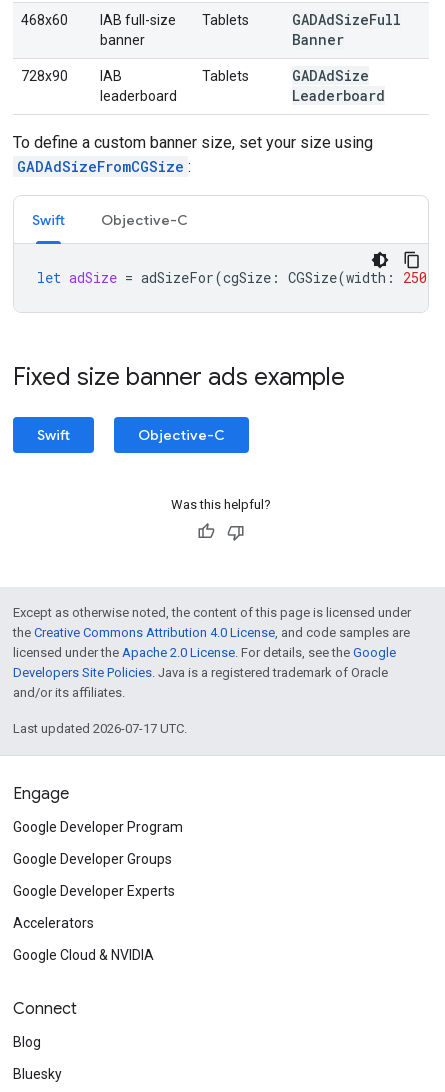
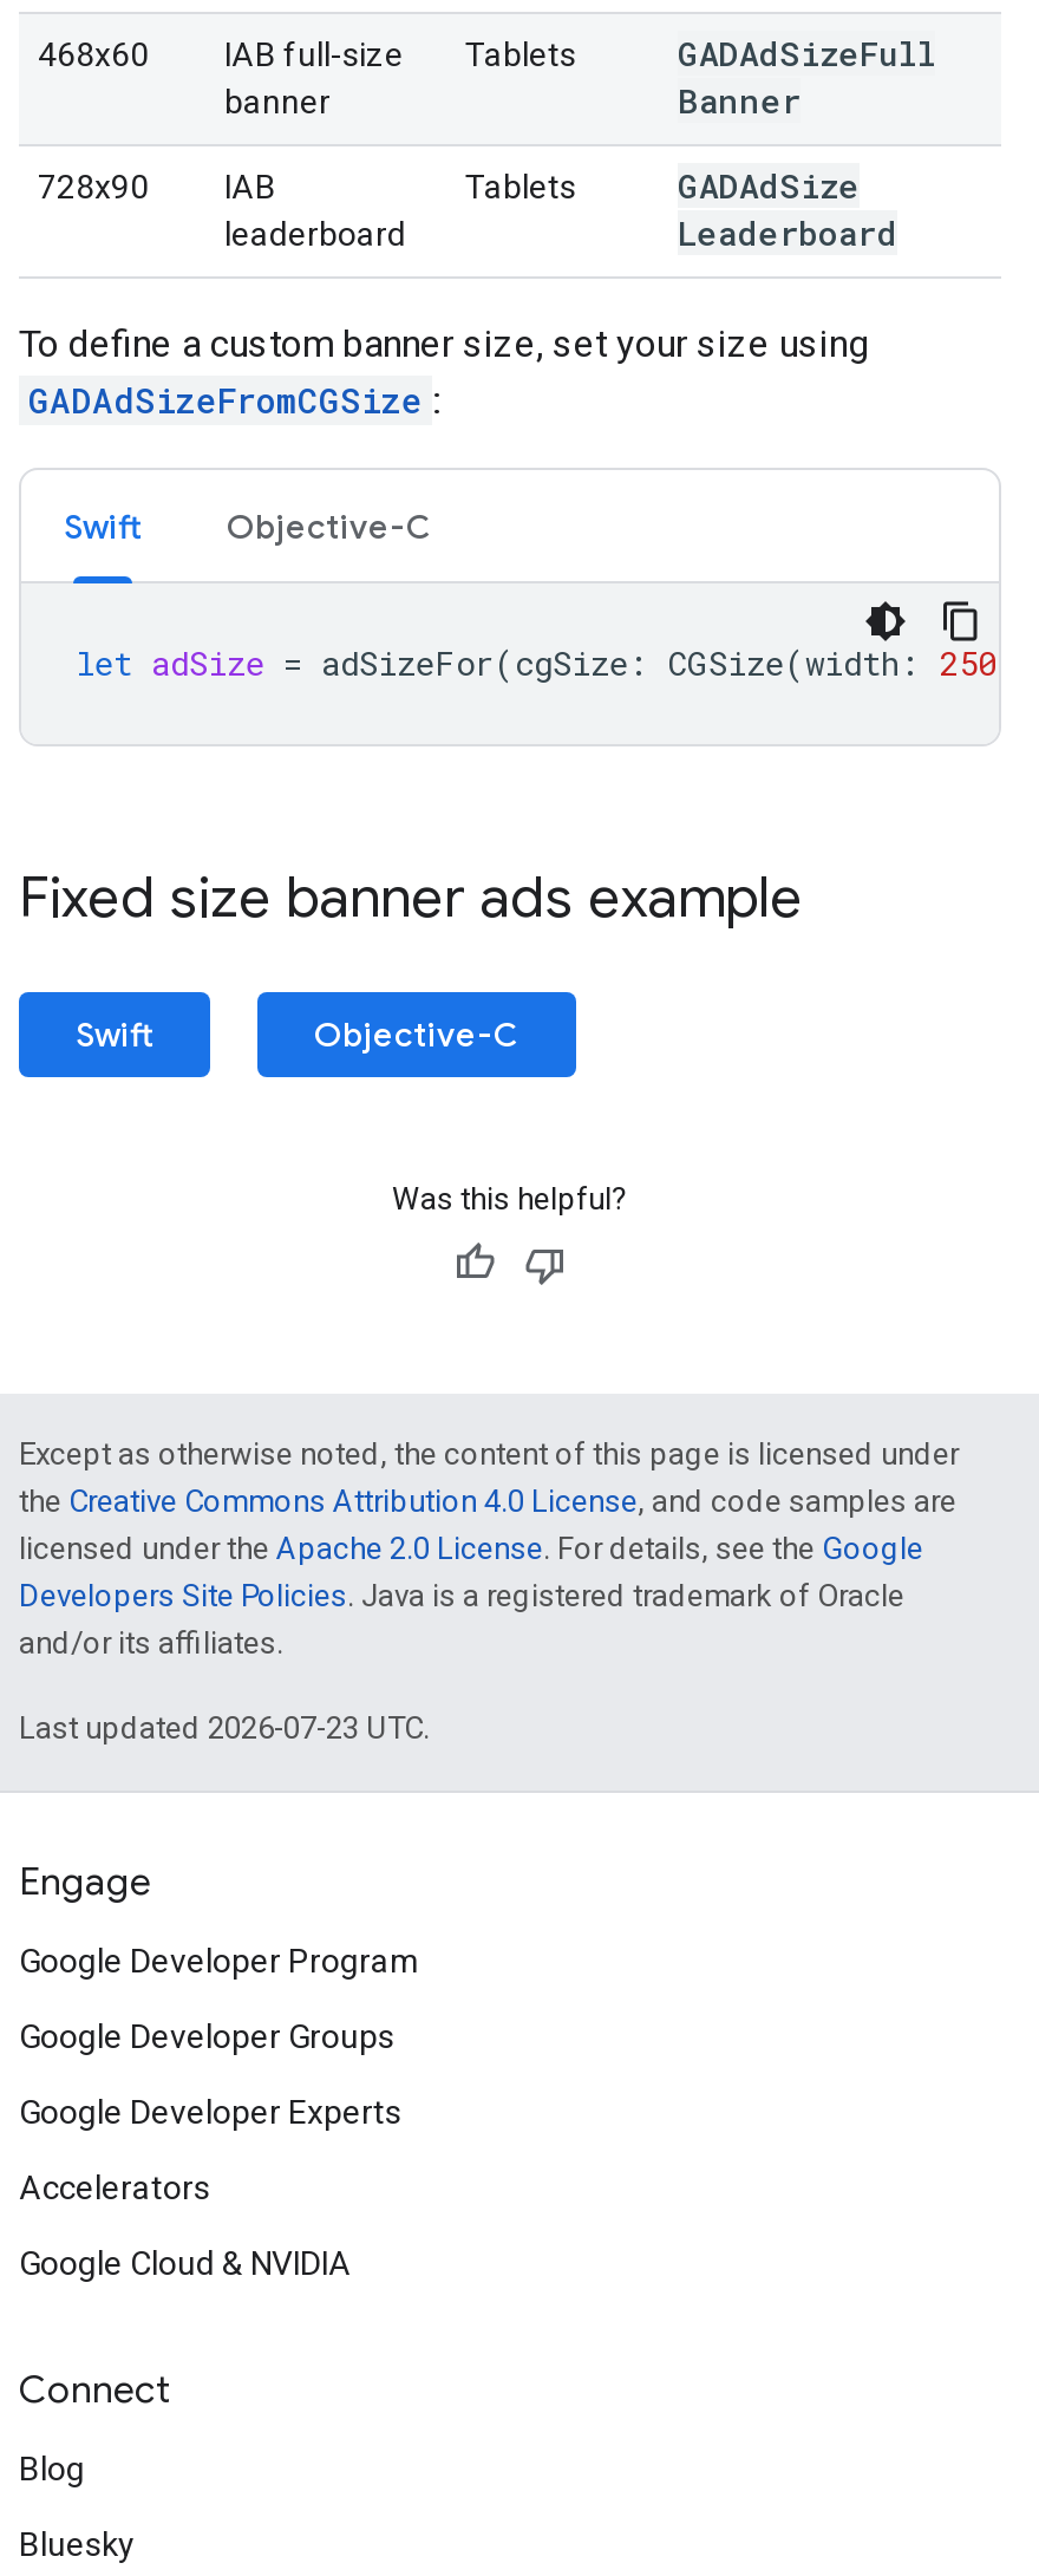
[13,721,187,736] Last updated 2026-07-17 UTC. -> [19,1710,430,1746] Last updated 2026-07-23 UTC.

